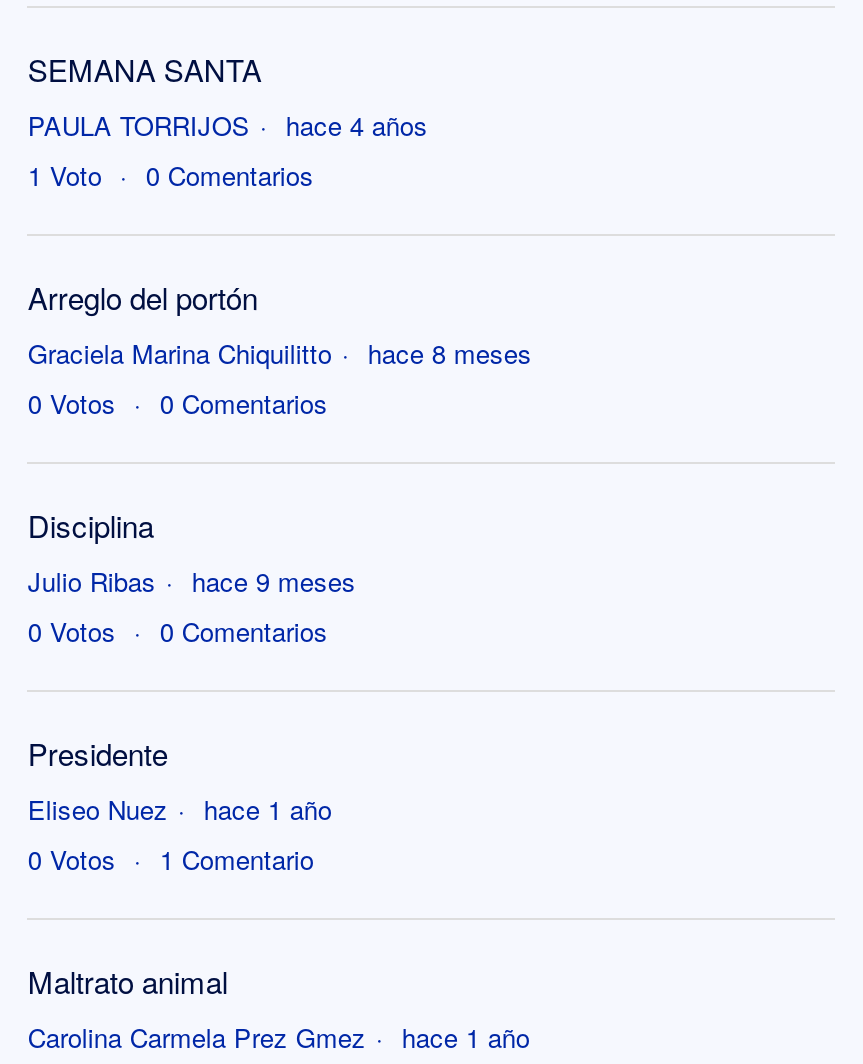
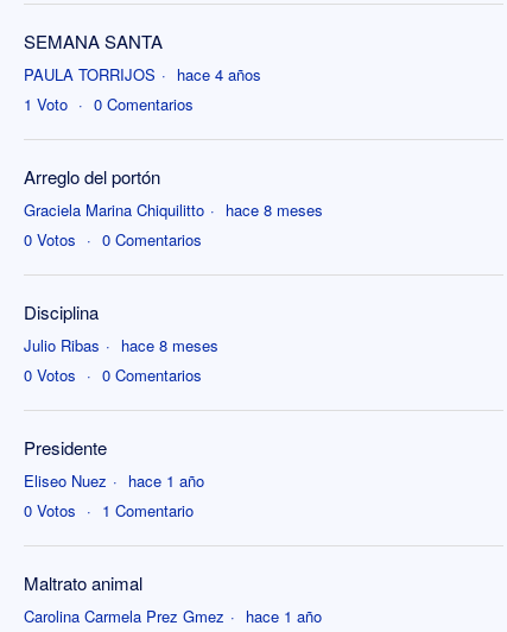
[28,562,356,600] Julio Ribas hace 9 meses -> [24,334,219,356] Julio Ribas hace 8 meses

